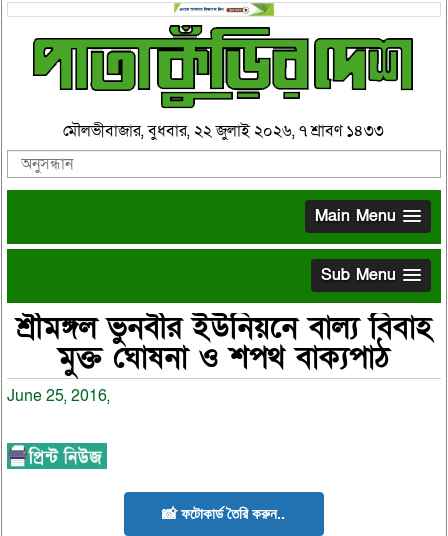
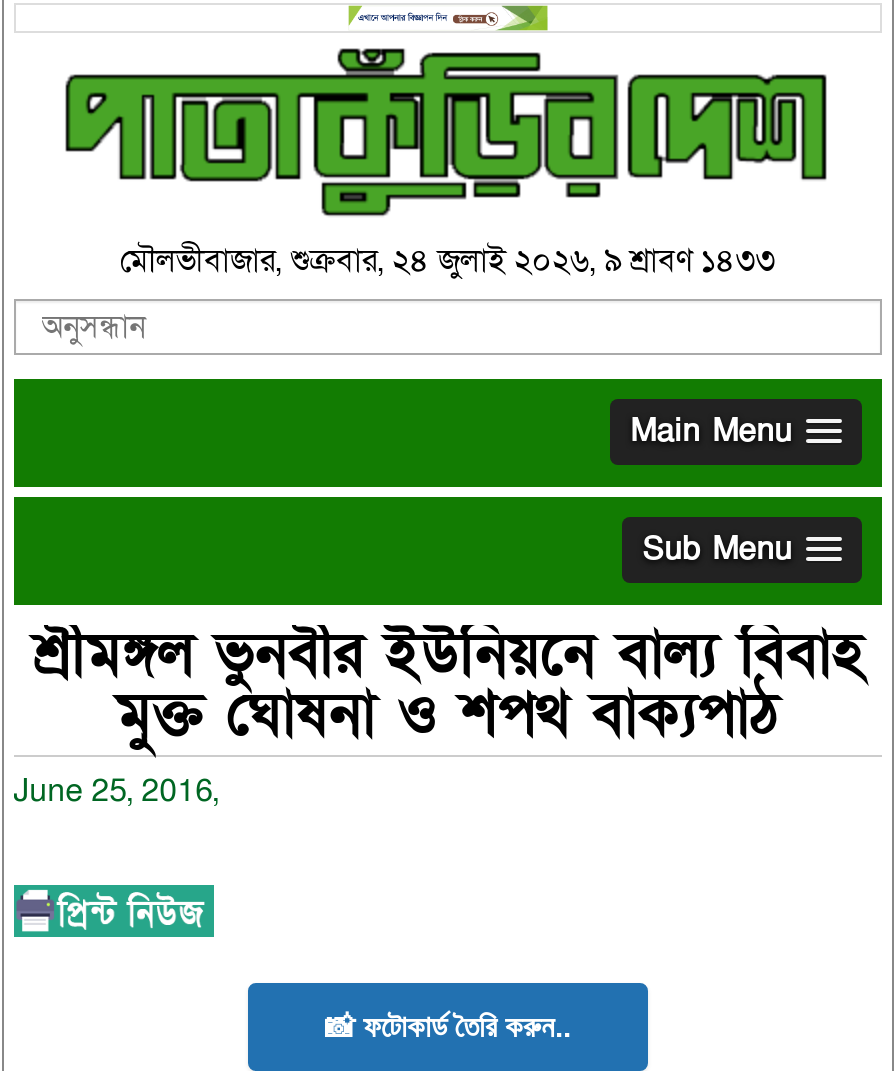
[63,119,384,141] মৌলভীবাজার, বুধবার, ২২ জুলাই ২০২৬, ৭ শ্রাবণ ১৪৩৩ -> [120,238,776,282] মৌলভীবাজার, শুক্রবার, ২৪ জুলাই ২০২৬, ৯ শ্রাবণ ১৪৩৩

